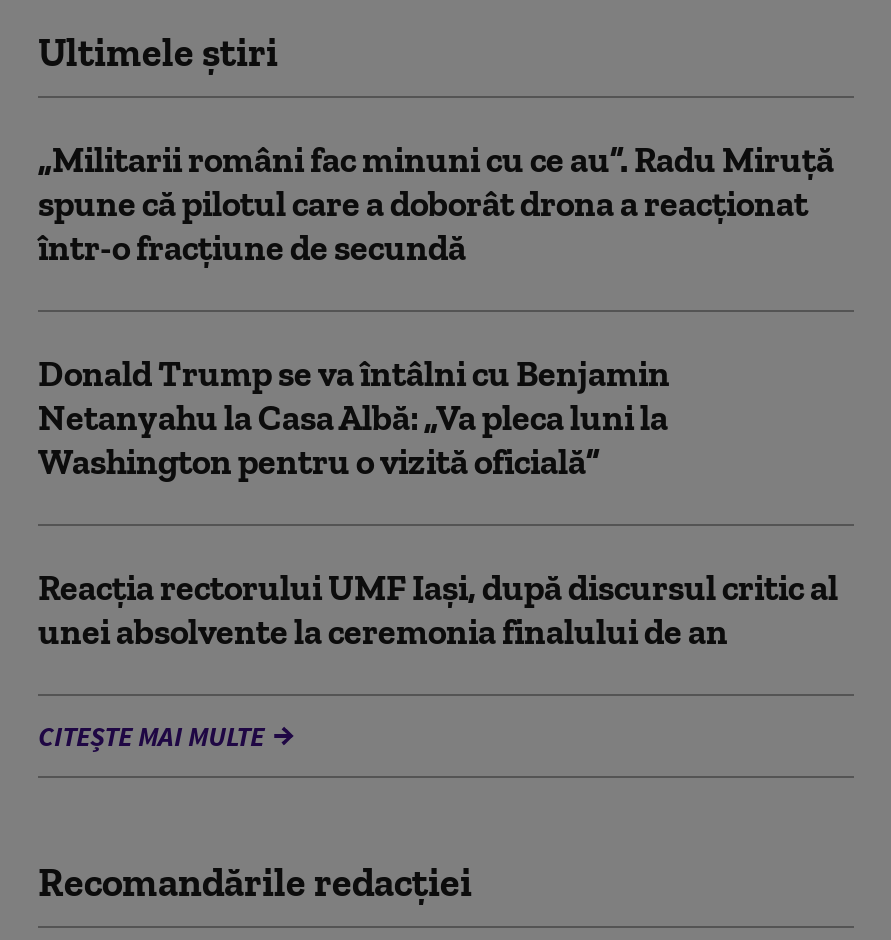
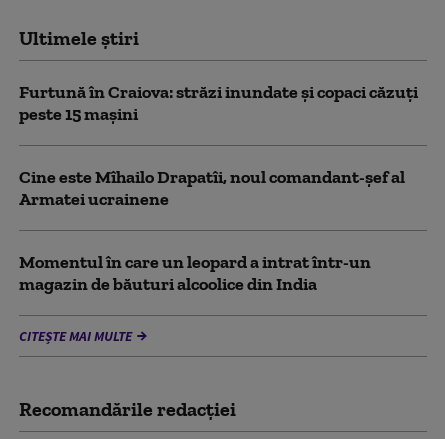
[38,139,834,271] „Militarii români fac minuni cu ce au”. Radu Miruță | spune că pilotul care a doborât drona a reacționat | într-o fracțiune de secundă -> [19,81,418,125] Furtună în Craiova: străzi inundate și copaci căzuți | peste 15 mașini
[38,353,670,485] Donald Trump se va întâlni cu Benjamin | Netanyahu la Casa Albă: „Va pleca luni la | Washington pentru o vizită oficială” -> [19,166,405,210] Cine este Mîhailo Drapatîi, noul comandant-şef al | Armatei ucrainene
[38,567,838,655] Reacția rectorului UMF Iaşi, după discursul critic al | unei absolvente la ceremonia finalului de an -> [19,251,371,295] Momentul în care un leopard a intrat într-un | magazin de băuturi alcoolice din India

